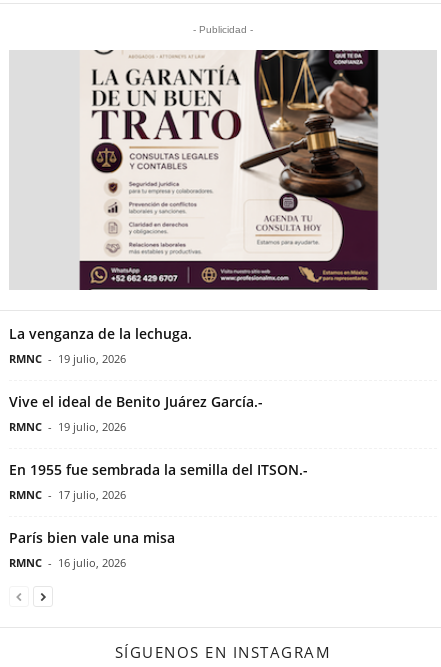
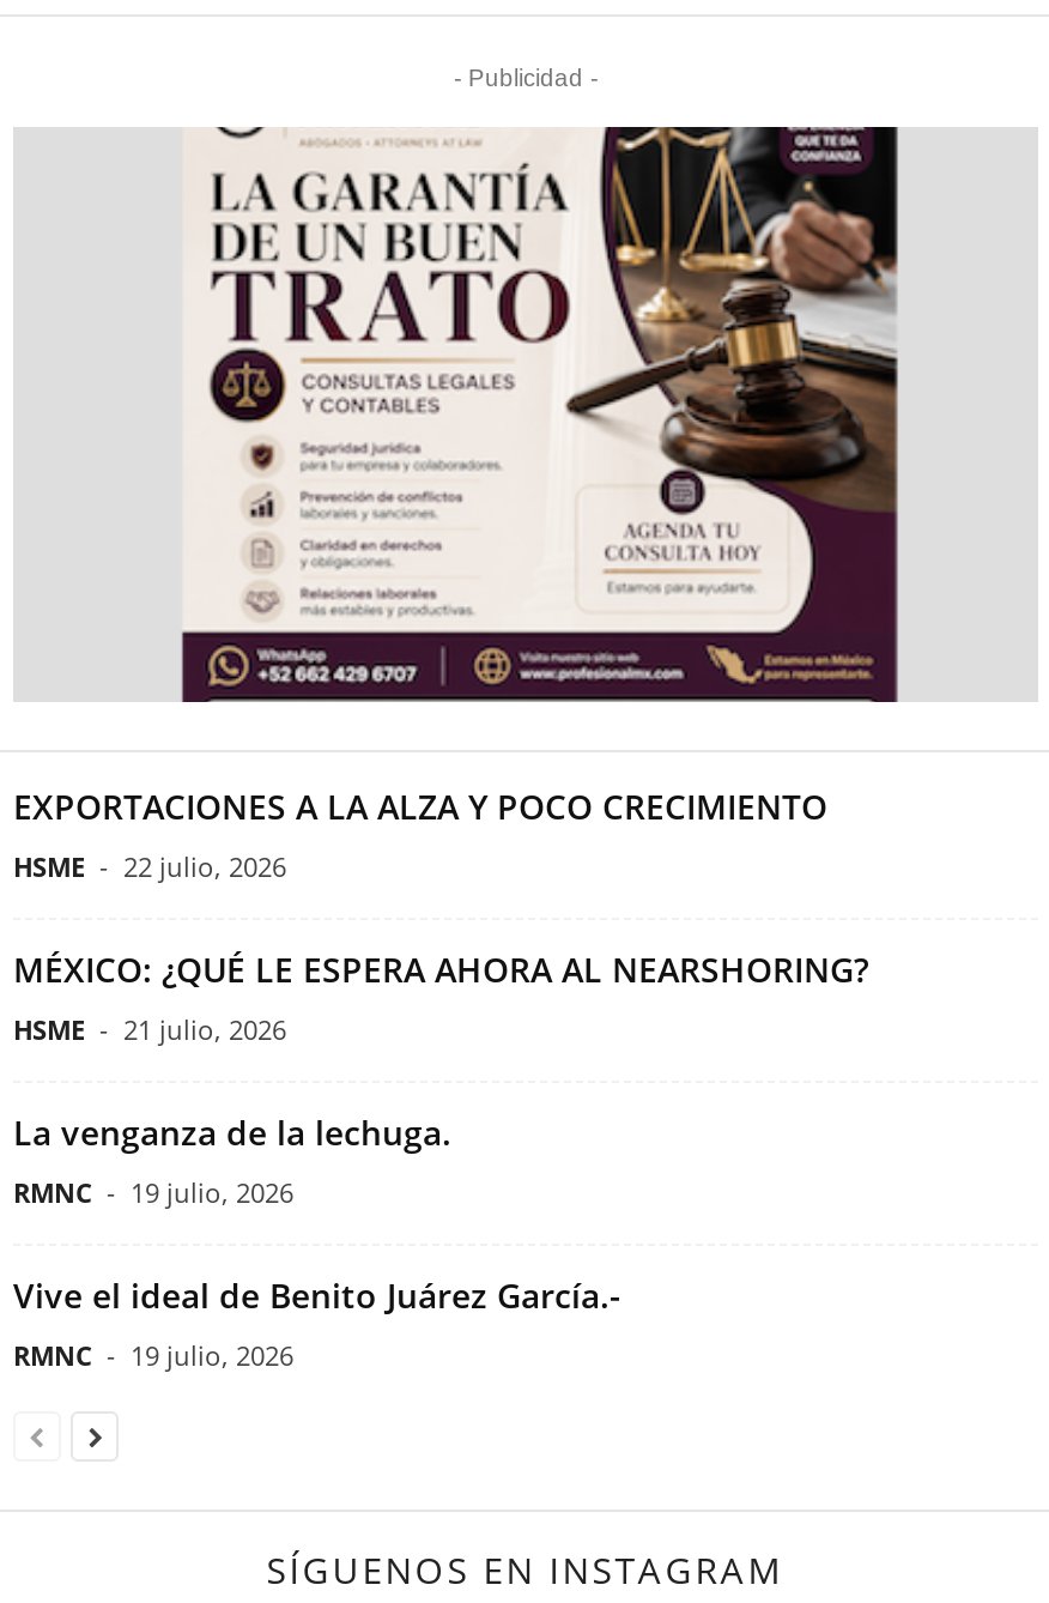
none -> [13,783,868,1046] EXPORTACIONES A LA ALZA Y POCO CRECIMIENTO | HSME - 22 julio, 2026 | MÉXICO: ¿QUÉ LE ESPERA AHORA AL NEARSHORING? | HSME - 21 julio, 2026
moved [9,324,267,434] -> [13,1108,631,1372]: La venganza de la lechuga. | RMNC - 19 julio, 2026 | Vive el ideal de Benito Juárez García.- | RMNC - 19 julio, 2026
[9,460,308,570] En 1955 fue sembrada la semilla del ITSON.- | RMNC - 17 julio, 2026 | París bien vale una misa | RMNC - 16 julio, 2026 -> none

